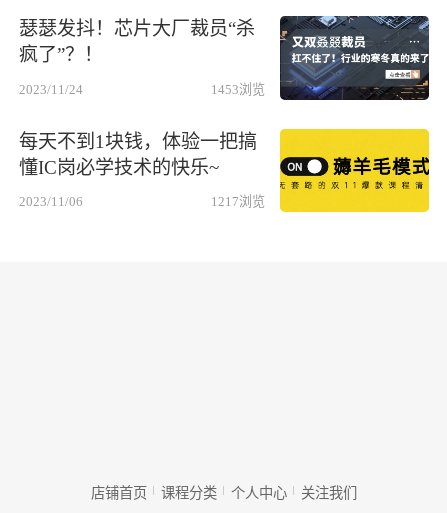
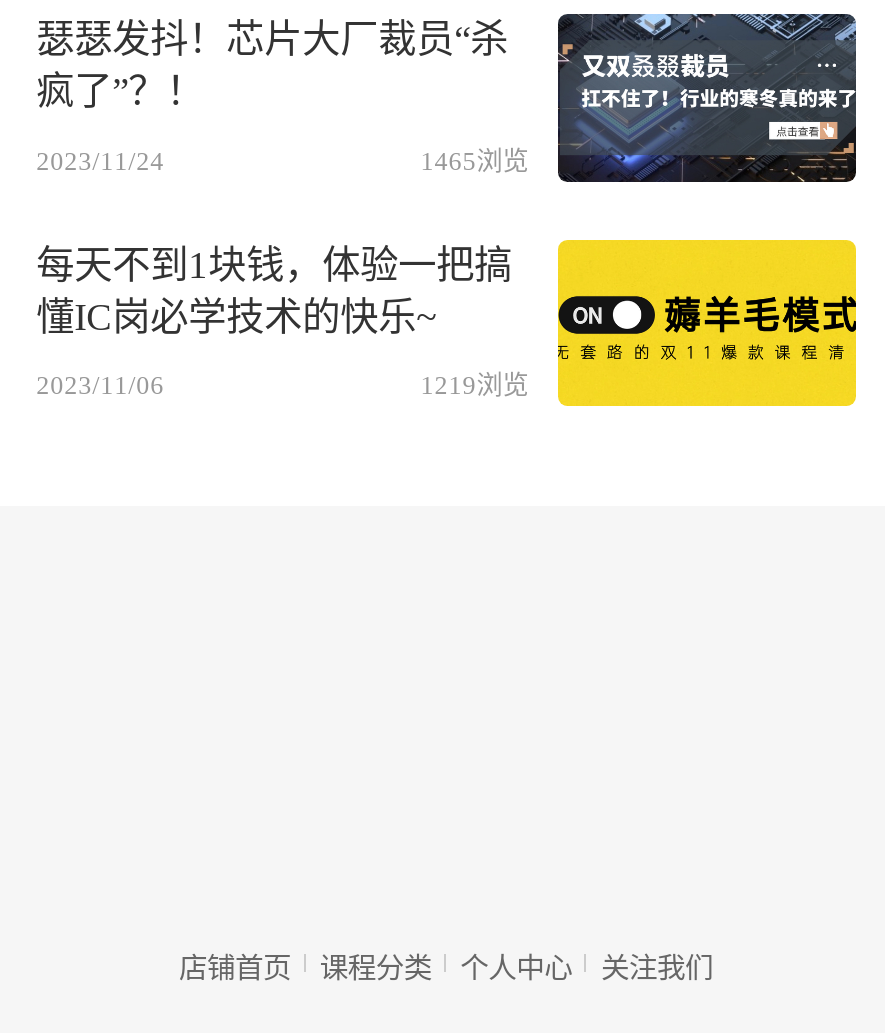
[211,82,265,97] 1453浏览 -> [420,146,528,176] 1465浏览
[211,194,265,209] 1217浏览 -> [420,371,528,401] 1219浏览

